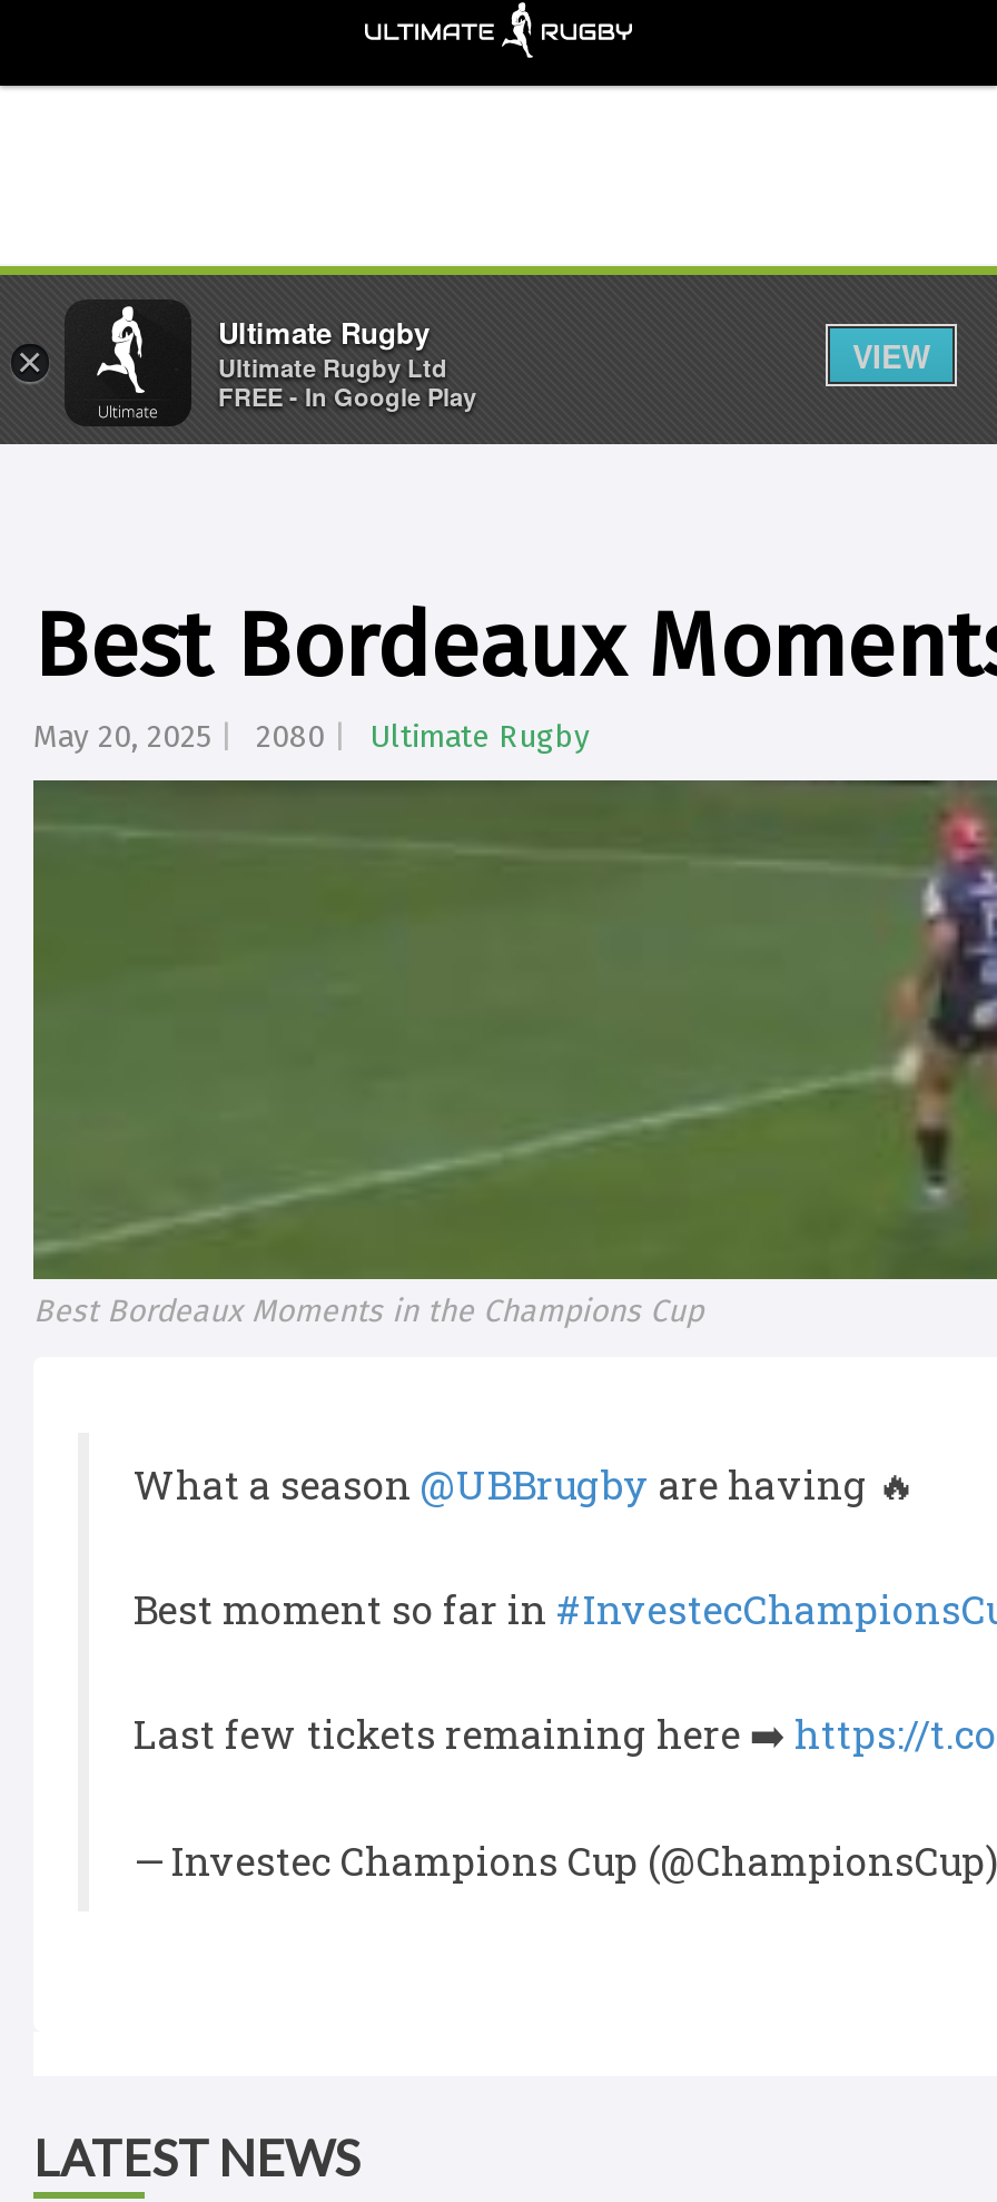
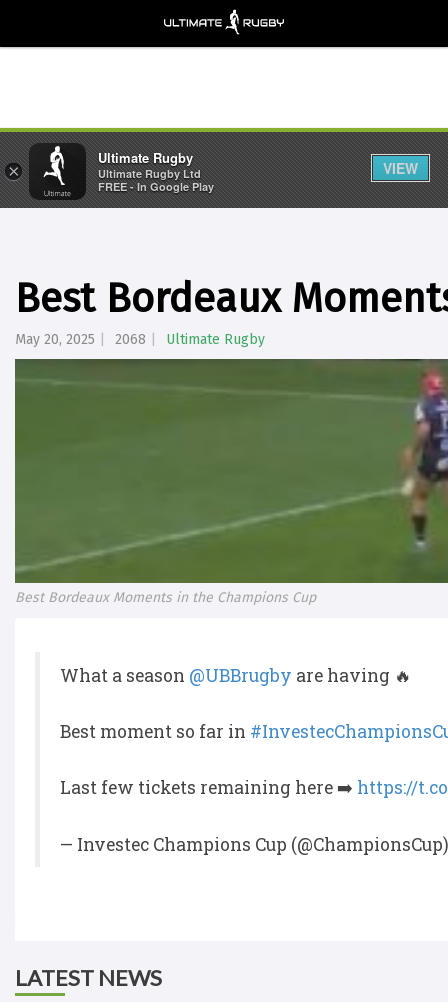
[33,718,590,756] May 20, 2025 2080 Ultimate Rugby -> [15,331,265,348] May 20, 2025 2068 Ultimate Rugby

